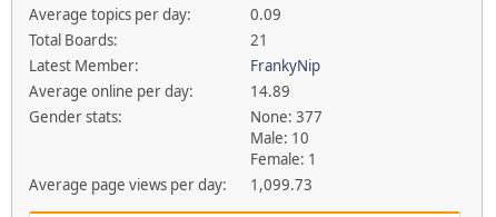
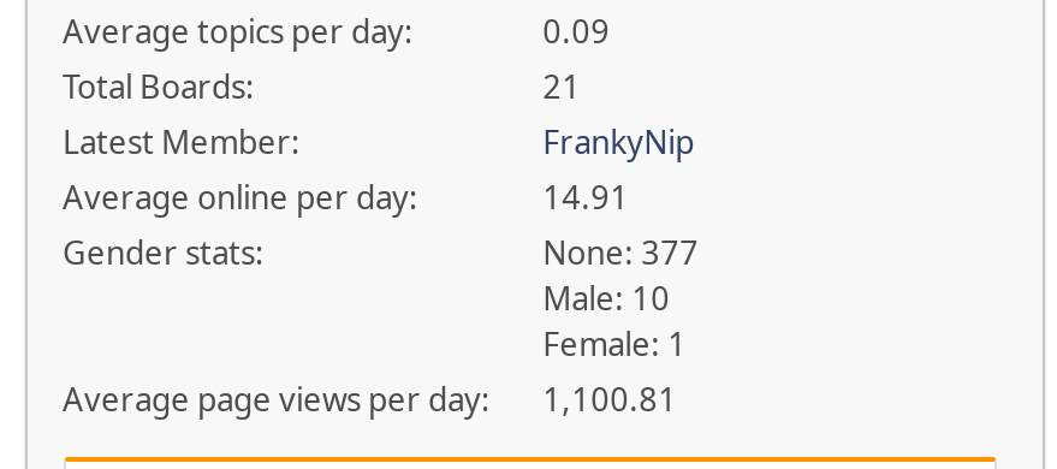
[250,81,290,101] 14.89 -> [543,176,629,219] 14.91
[28,175,313,195] Average page views per day: 1,099.73 -> [63,378,677,421] Average page views per day: 1,100.81

